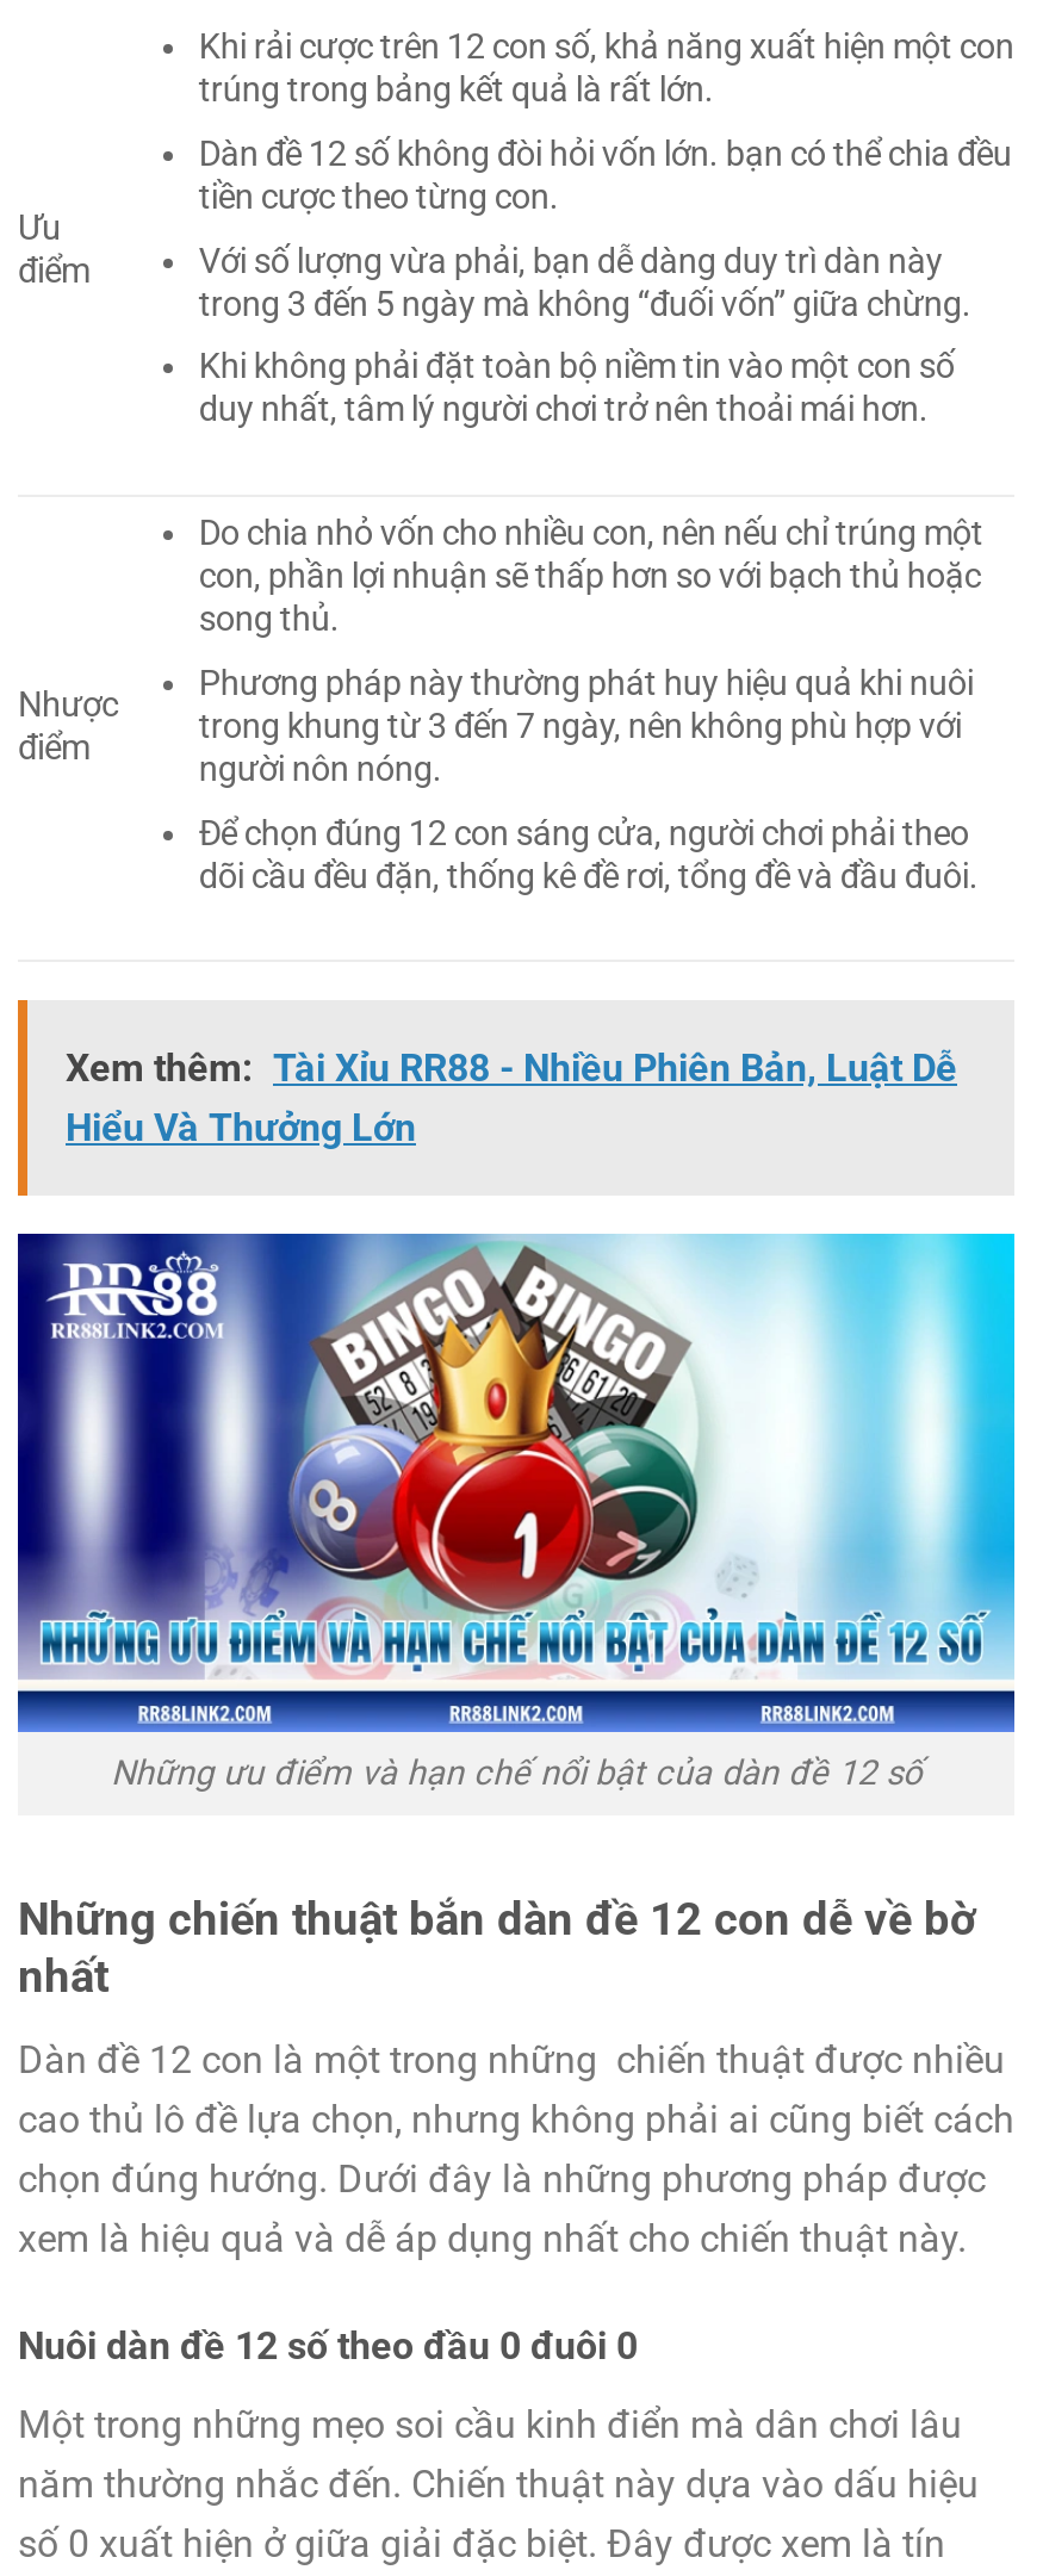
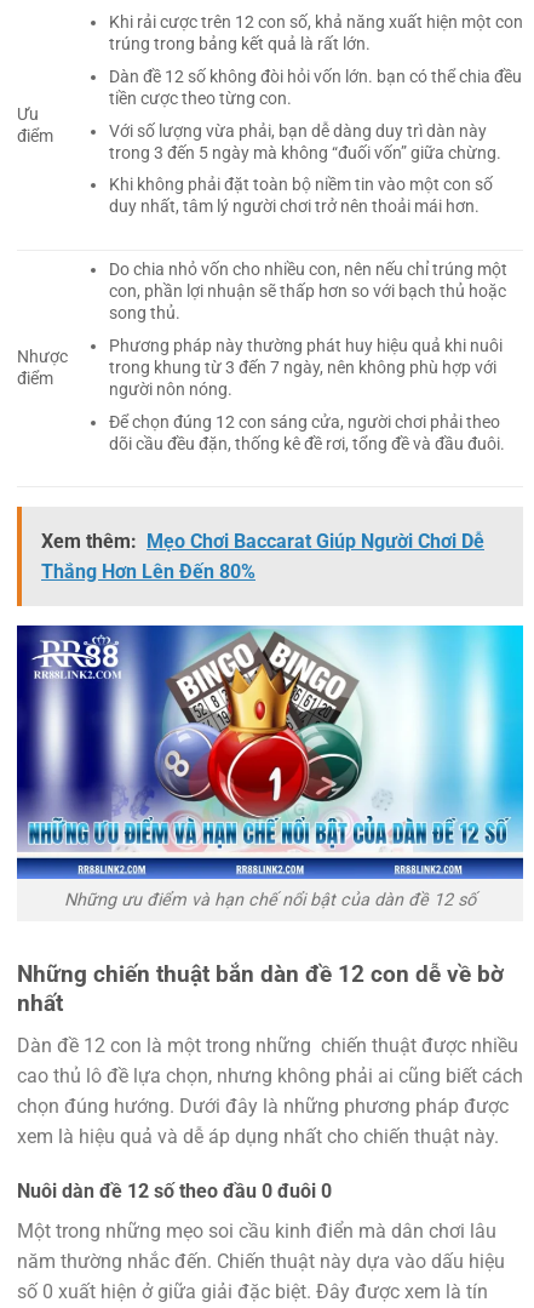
[66,1047,957,1152] Xem thêm: Tài Xỉu RR88 - Nhiều Phiên Bản, Luật Dễ | Hiểu Và Thưởng Lớn -> [41,530,484,584] Xem thêm: Mẹo Chơi Baccarat Giúp Người Chơi Dễ | Thắng Hơn Lên Đến 80%

